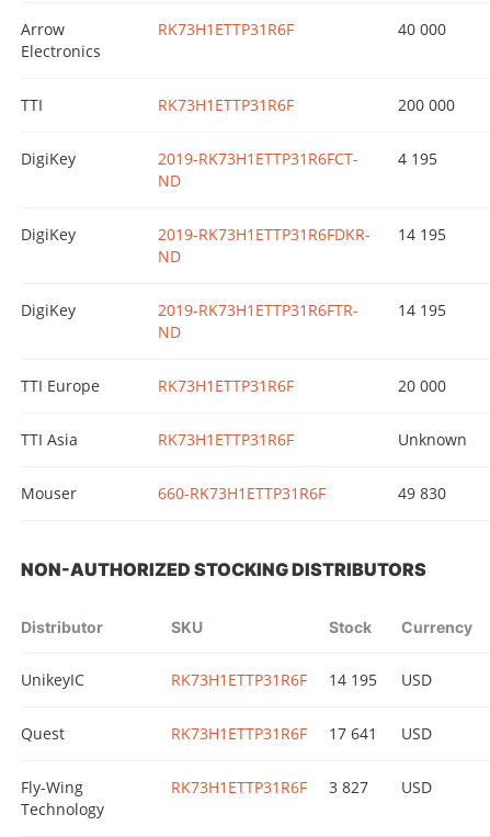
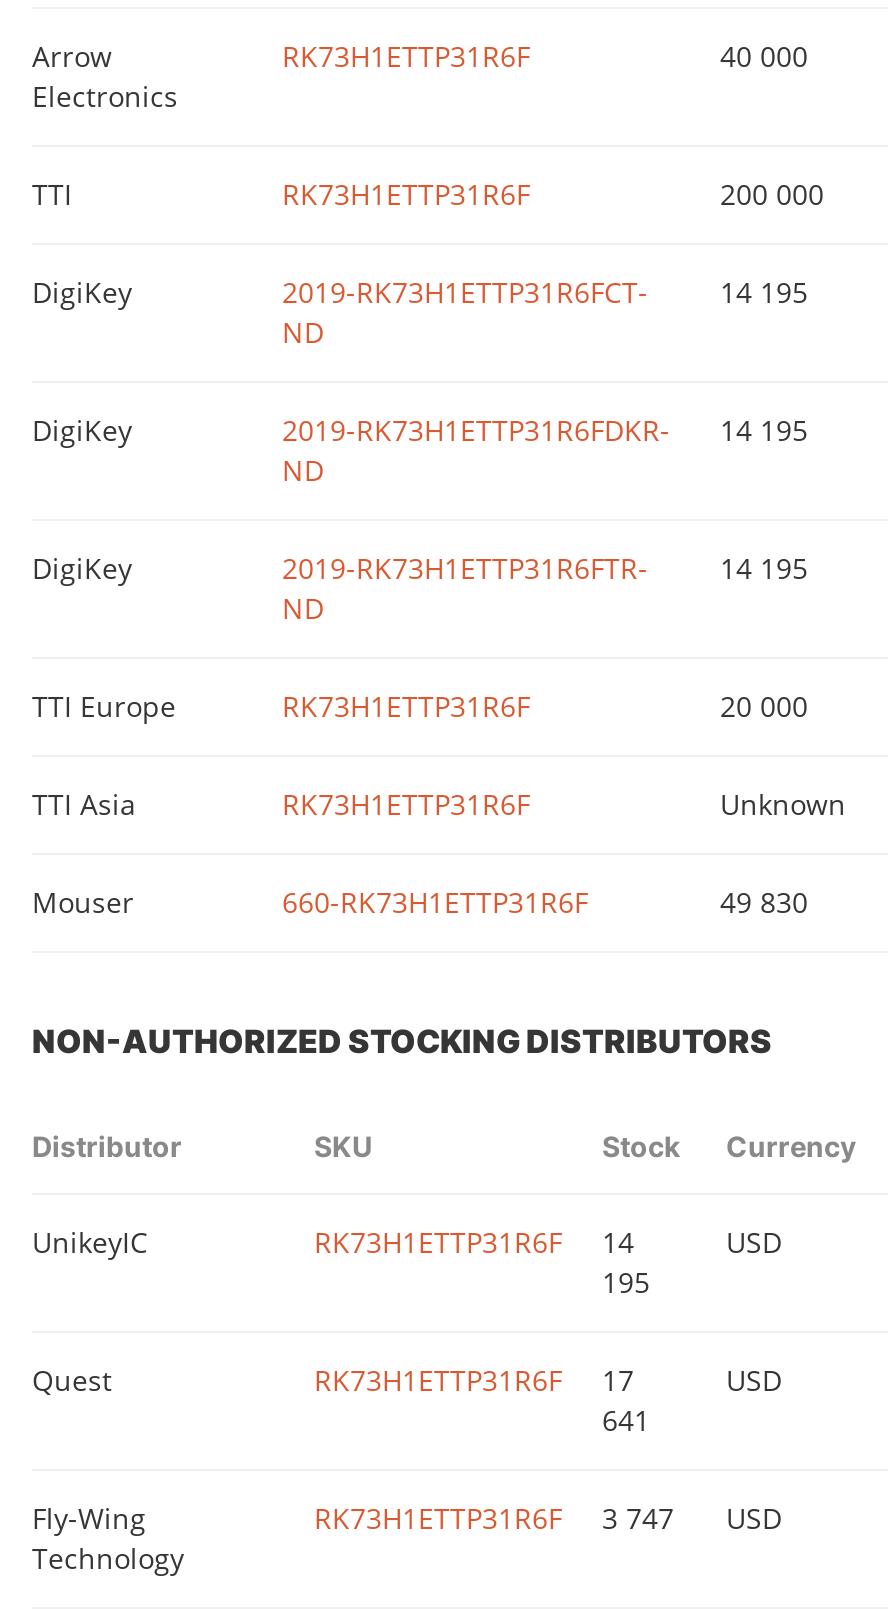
[158,148,437,169] 2019-RK73H1ETTP31R6FCT- 4 195 -> [282,274,808,312] 2019-RK73H1ETTP31R6FCT- 14 195
[171,777,432,798] RK73H1ETTP31R6F 3 827 USD -> [314,1500,782,1538] RK73H1ETTP31R6F 3 747 USD

